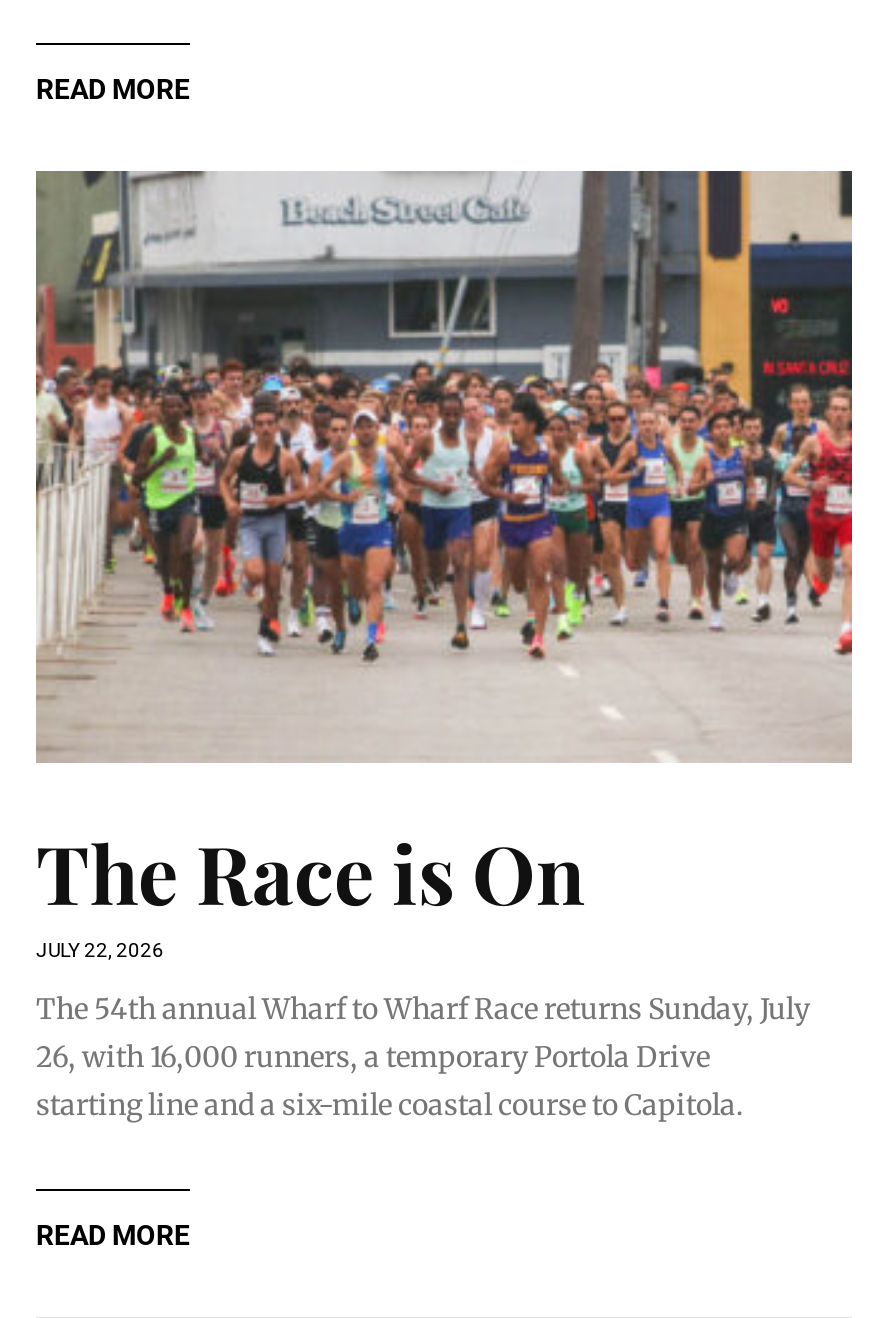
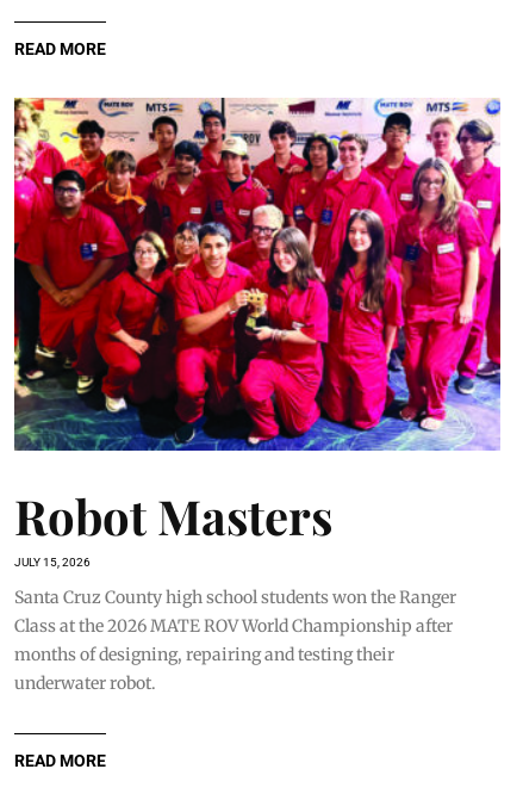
[34,168,854,961] [image] | The Race is On | JULY 22, 2026 -> [13,97,502,568] [image] | Robot Masters | JULY 15, 2026
[36,991,810,1123] The 54th annual Wharf to Wharf Race returns Sunday, July | 26, with 16,000 runners, a temporary Portola Drive | starting line and a six-mile coastal course to Capitola. -> [14,586,456,693] Santa Cruz County high school students won the Ranger | Class at the 2026 MATE ROV World Championship after | months of designing, repairing and testing their | underwater robot.

